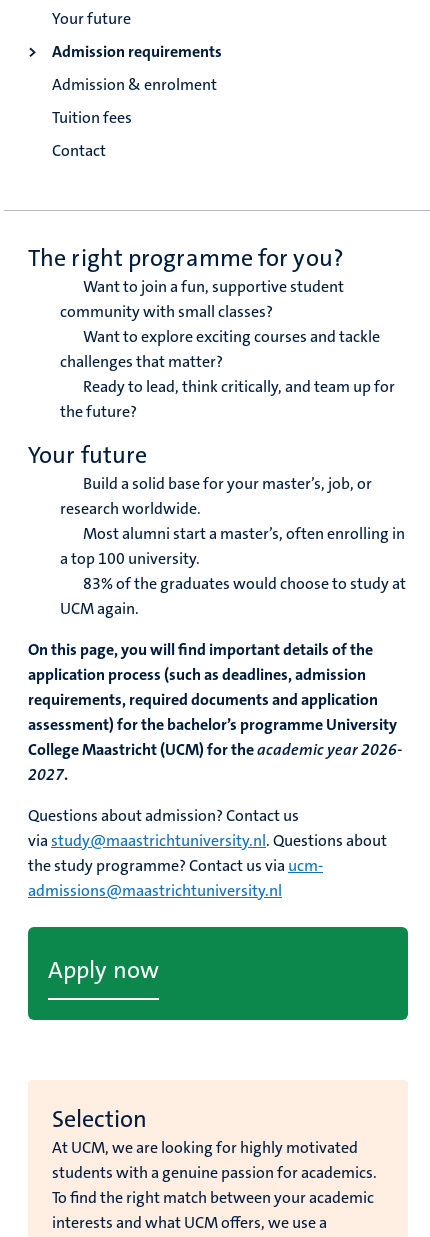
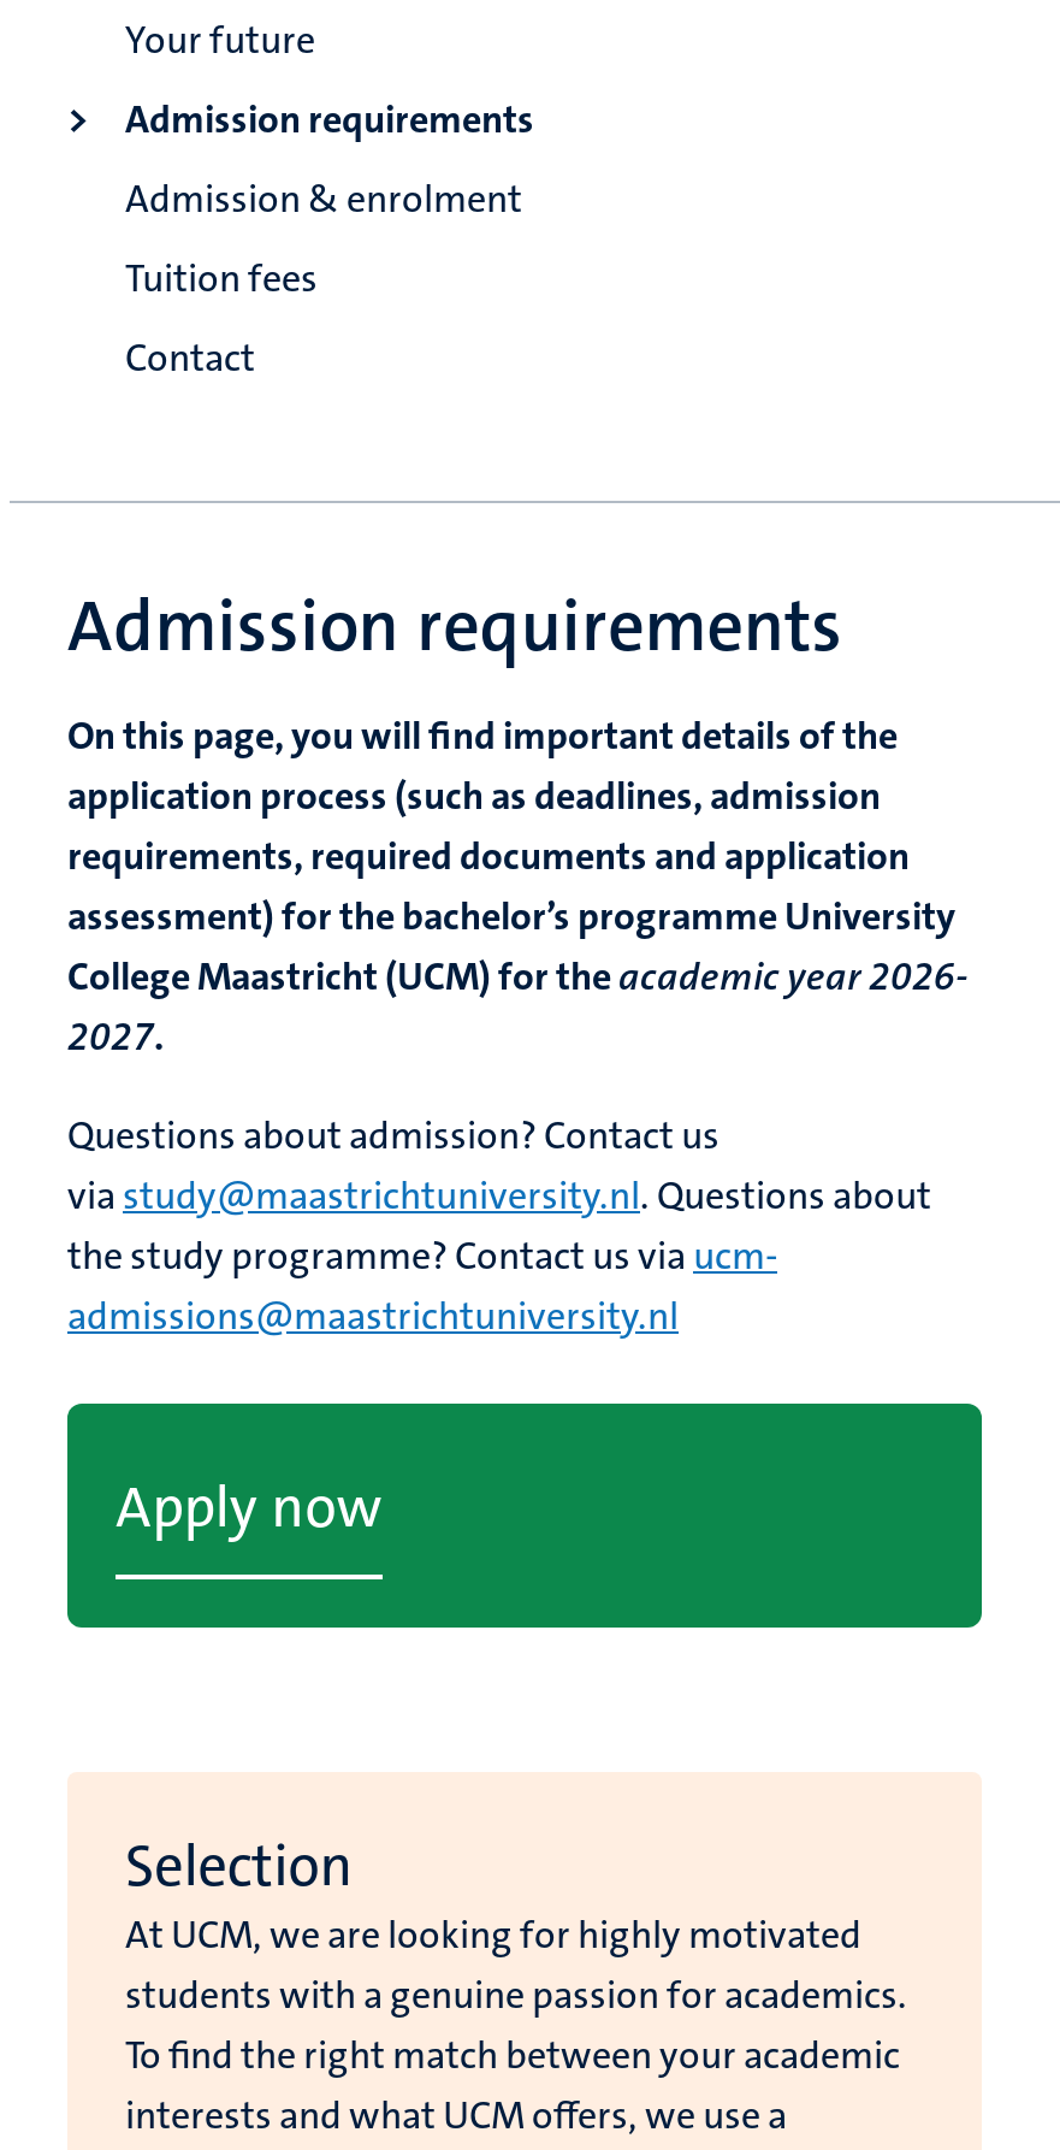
[28,242,406,619] The right programme for you? | Want to join a fun, supportive student | community with small classes? | Want to explore exciting courses and tackle | challenges that matter? | Ready to lead, think critically, and team up for | the future? | Your future | Build a solid base for your master’s, job, or | research worldwide. | Most alumni start a master’s, often enrolling in | a top 100 university. | 83% of the graduates would choose to study at | UCM again. -> [67,581,843,675] Admission requirements

